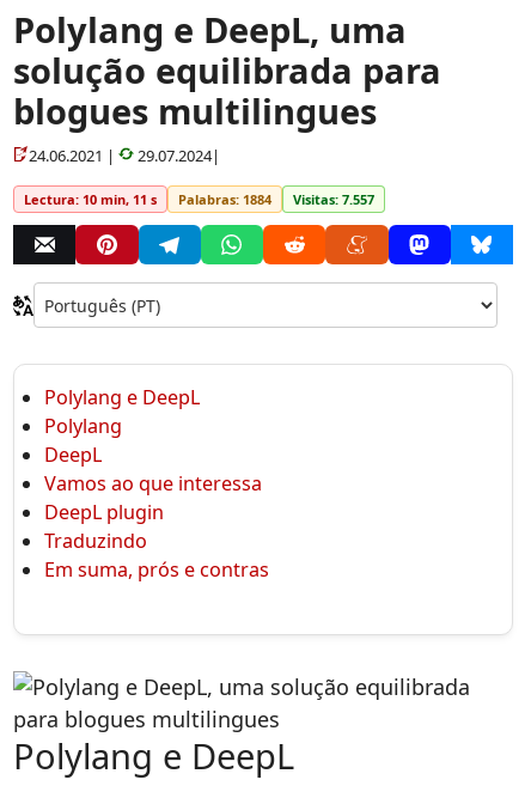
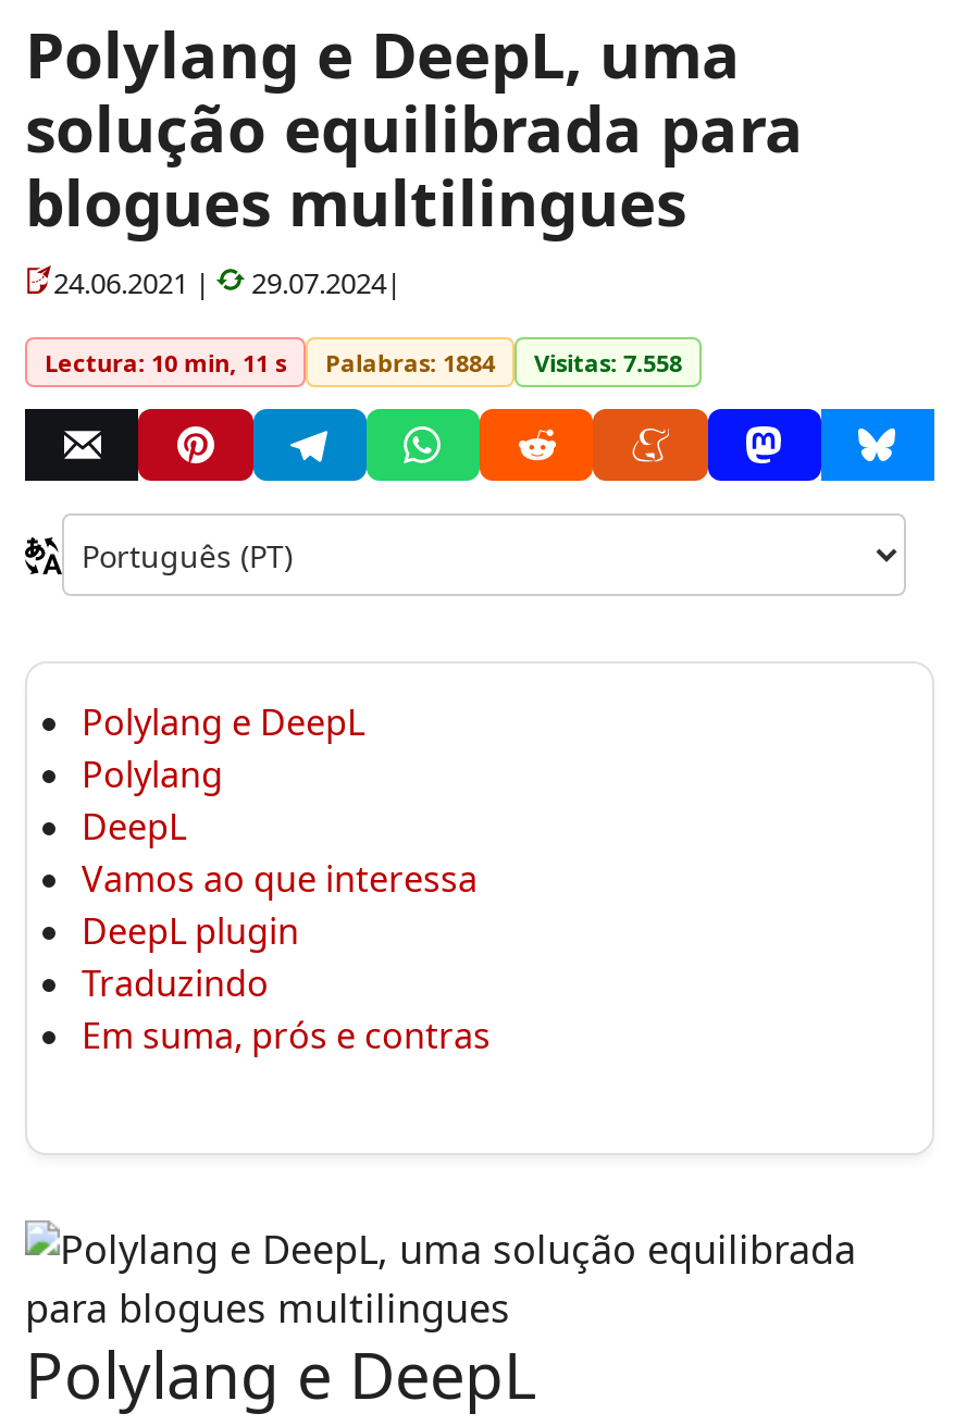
[24,190,374,208] Lectura: 10 min, 11 s Palabras: 1884 Visitas: 7.557 -> [45,346,682,379] Lectura: 10 min, 11 s Palabras: 1884 Visitas: 7.558

